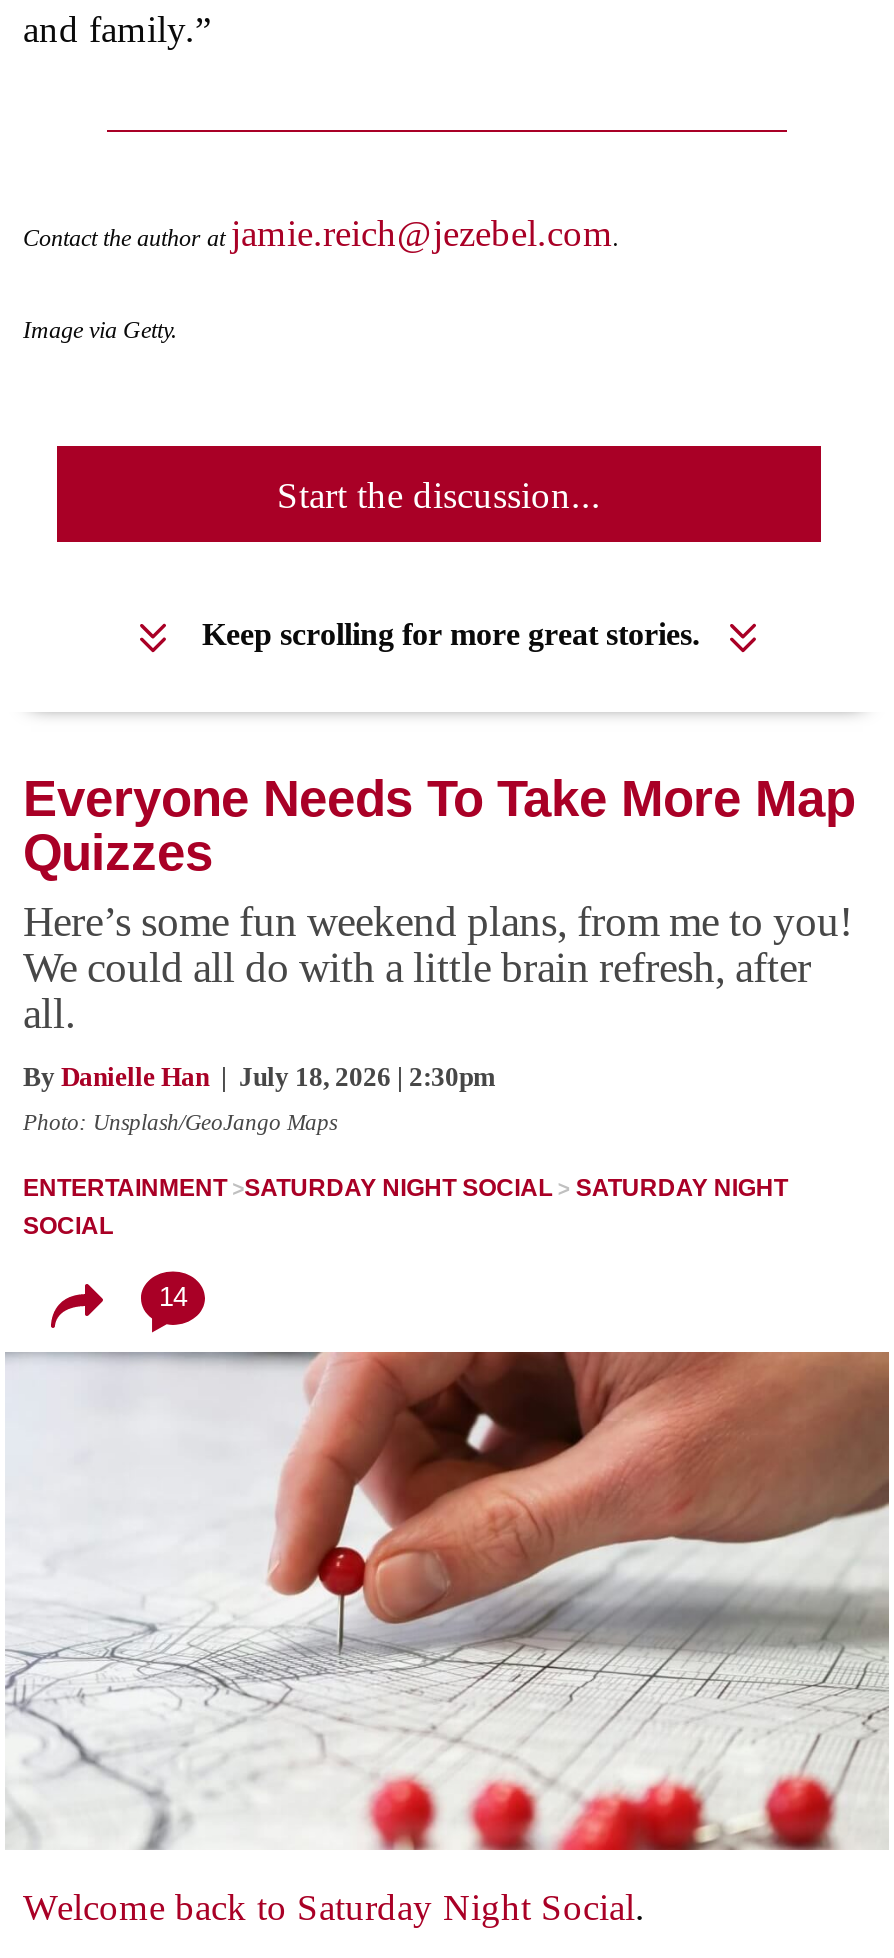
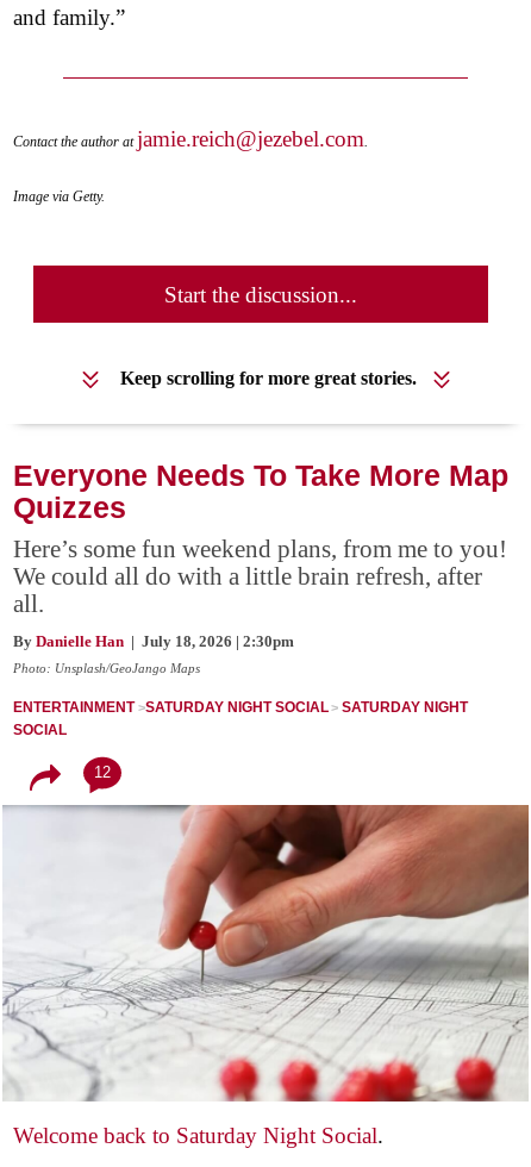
[159,1283,187,1313] 14 -> [94,764,111,782] 12

